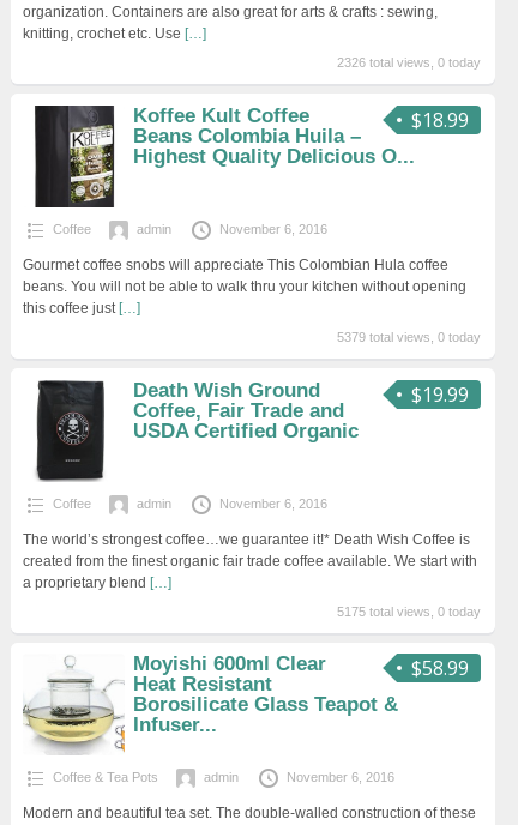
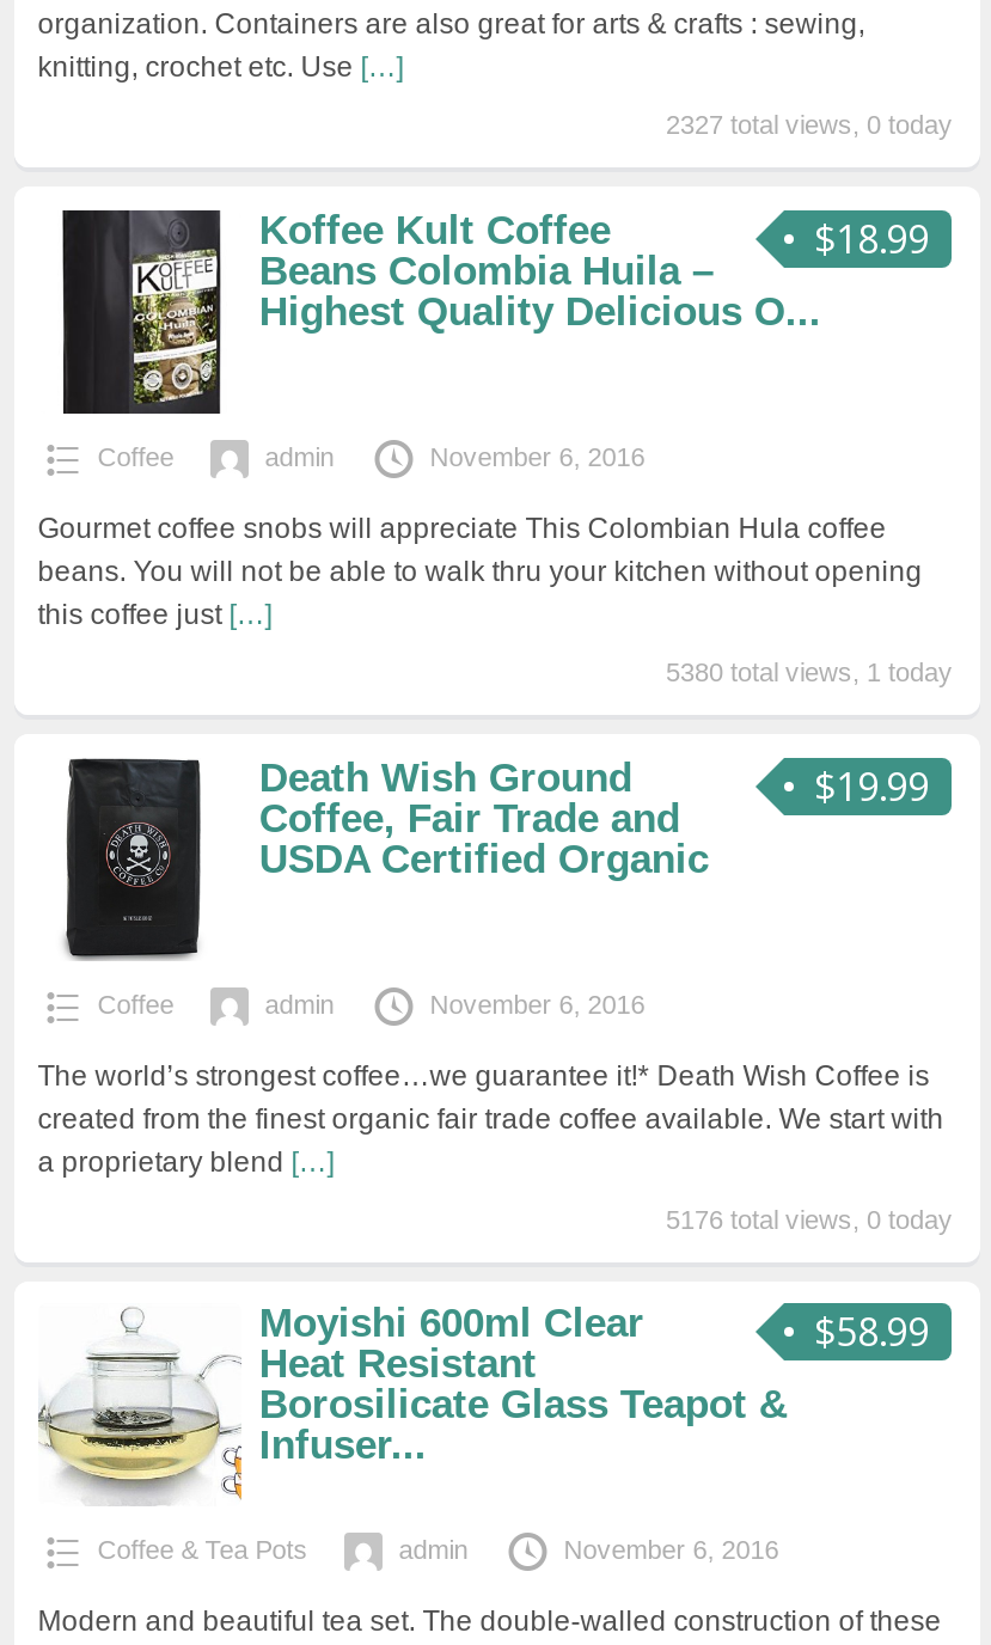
[337,55,481,70] 2326 total views, 0 today -> [666,110,953,139] 2327 total views, 0 today
[337,330,481,344] 5379 total views, 0 today -> [666,657,953,686] 5380 total views, 1 today
[337,604,481,618] 5175 total views, 0 today -> [666,1204,953,1233] 5176 total views, 0 today

